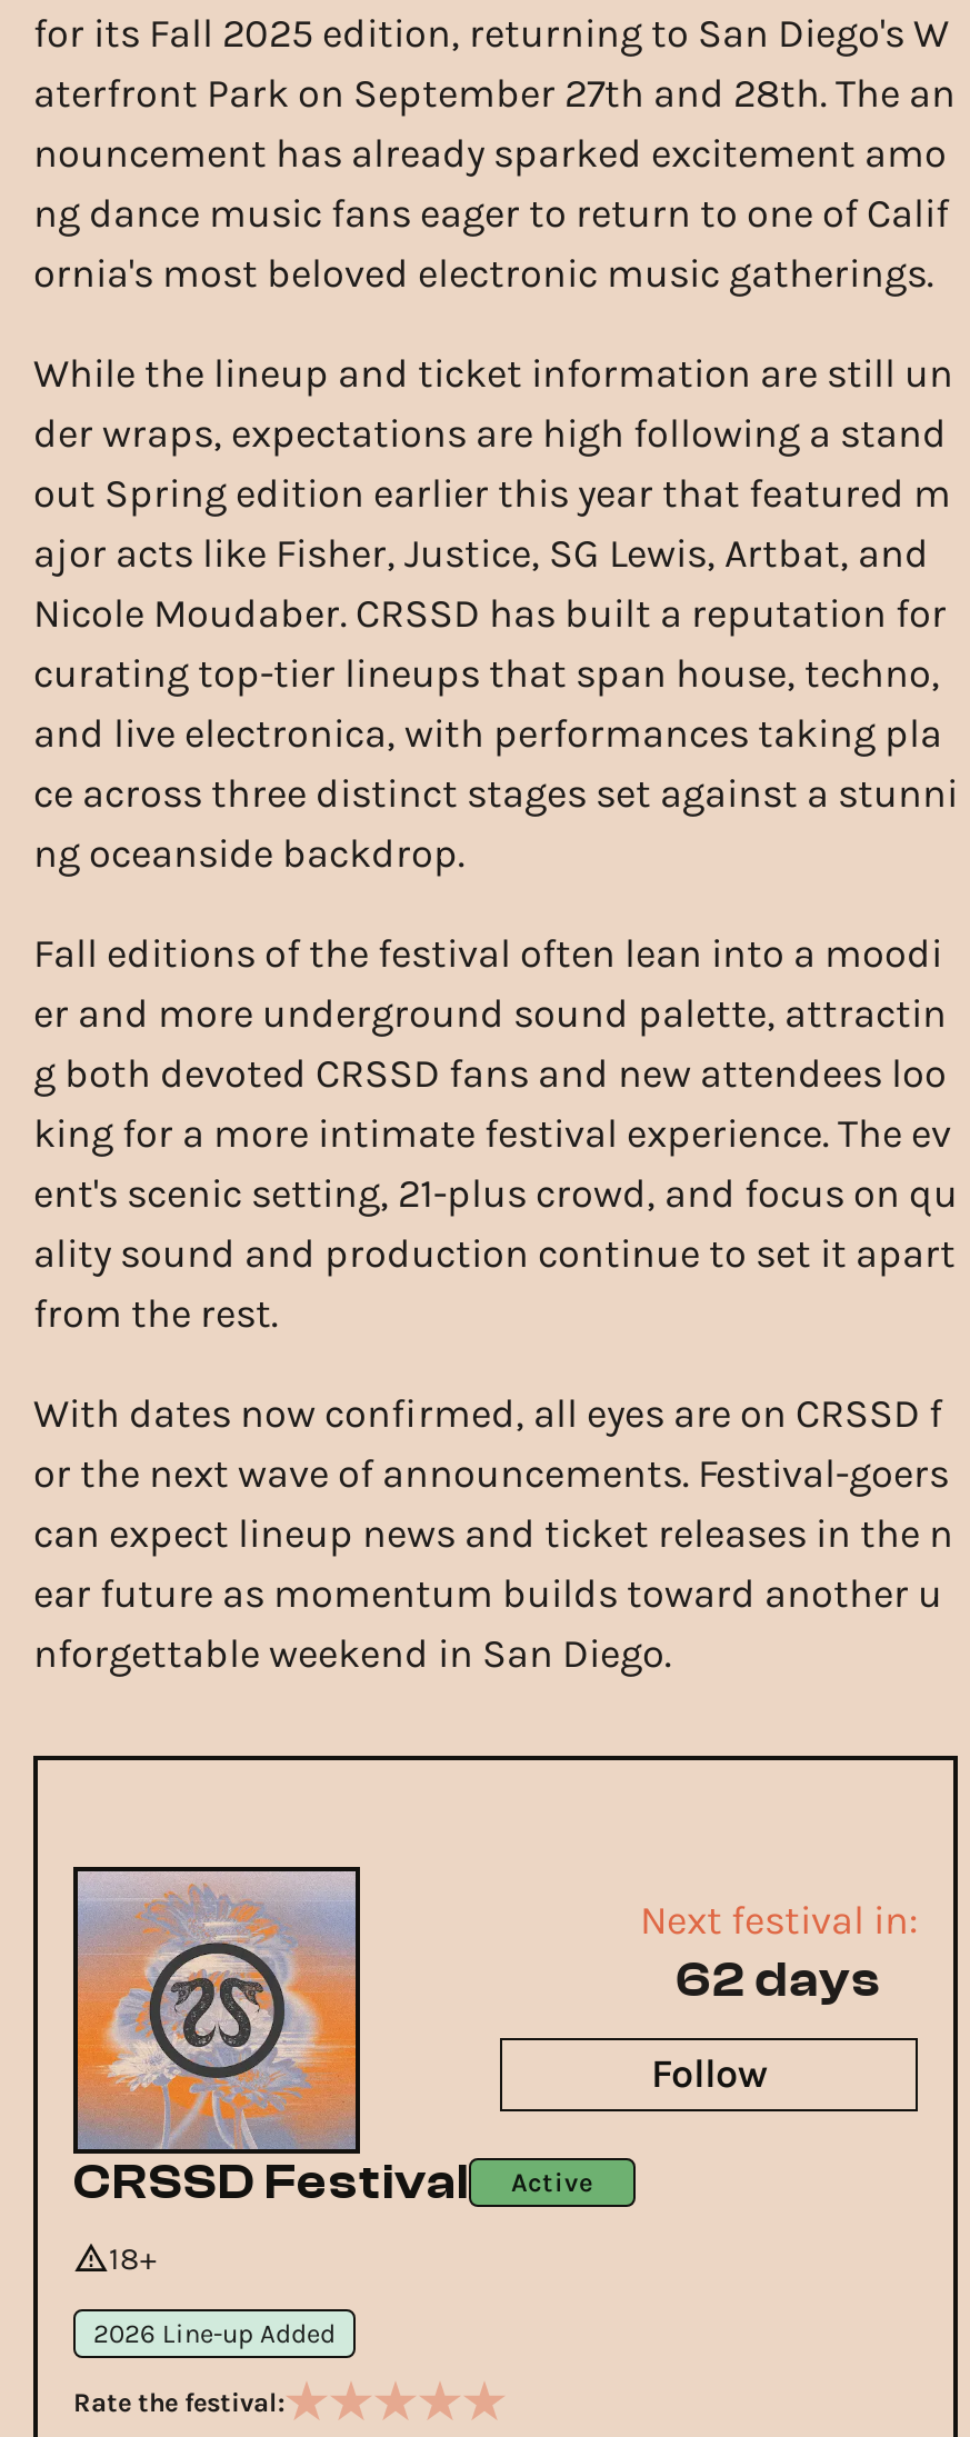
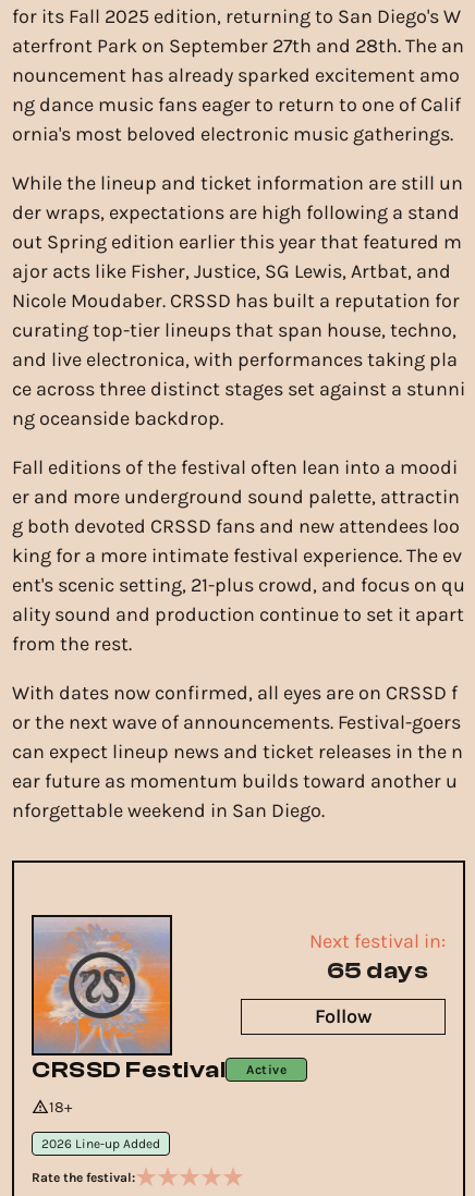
[676,1951,882,2008] 62 days -> [327,956,428,984] 65 days

